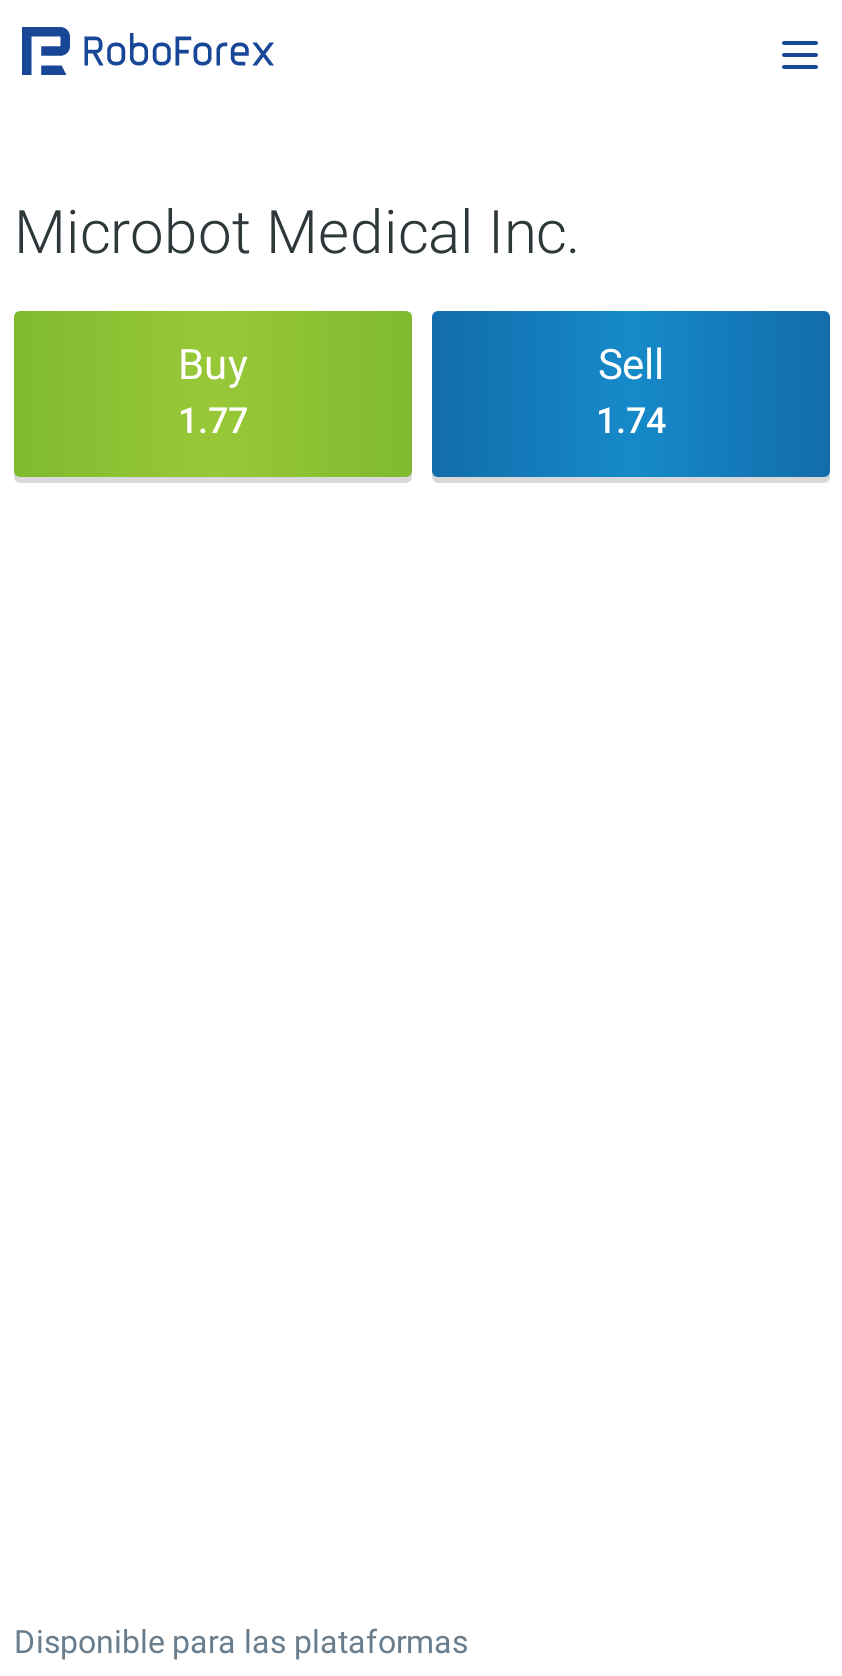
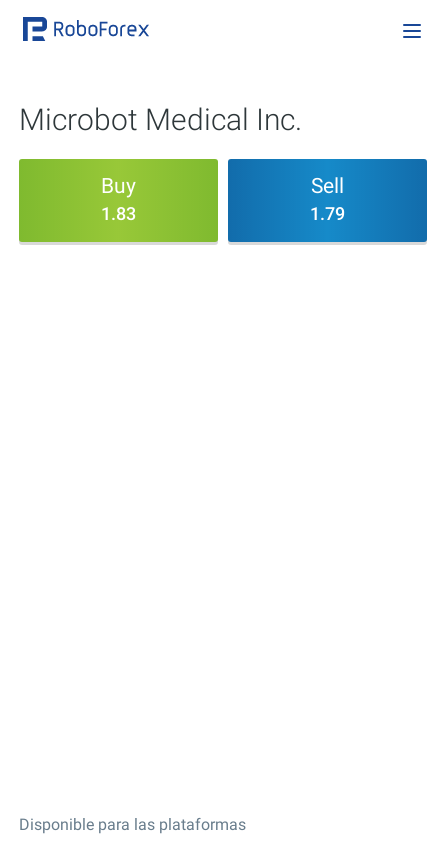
[178,399,248,441] 1.77 -> [101,203,136,224] 1.83
[596,399,666,441] 1.74 -> [310,203,345,224] 1.79

